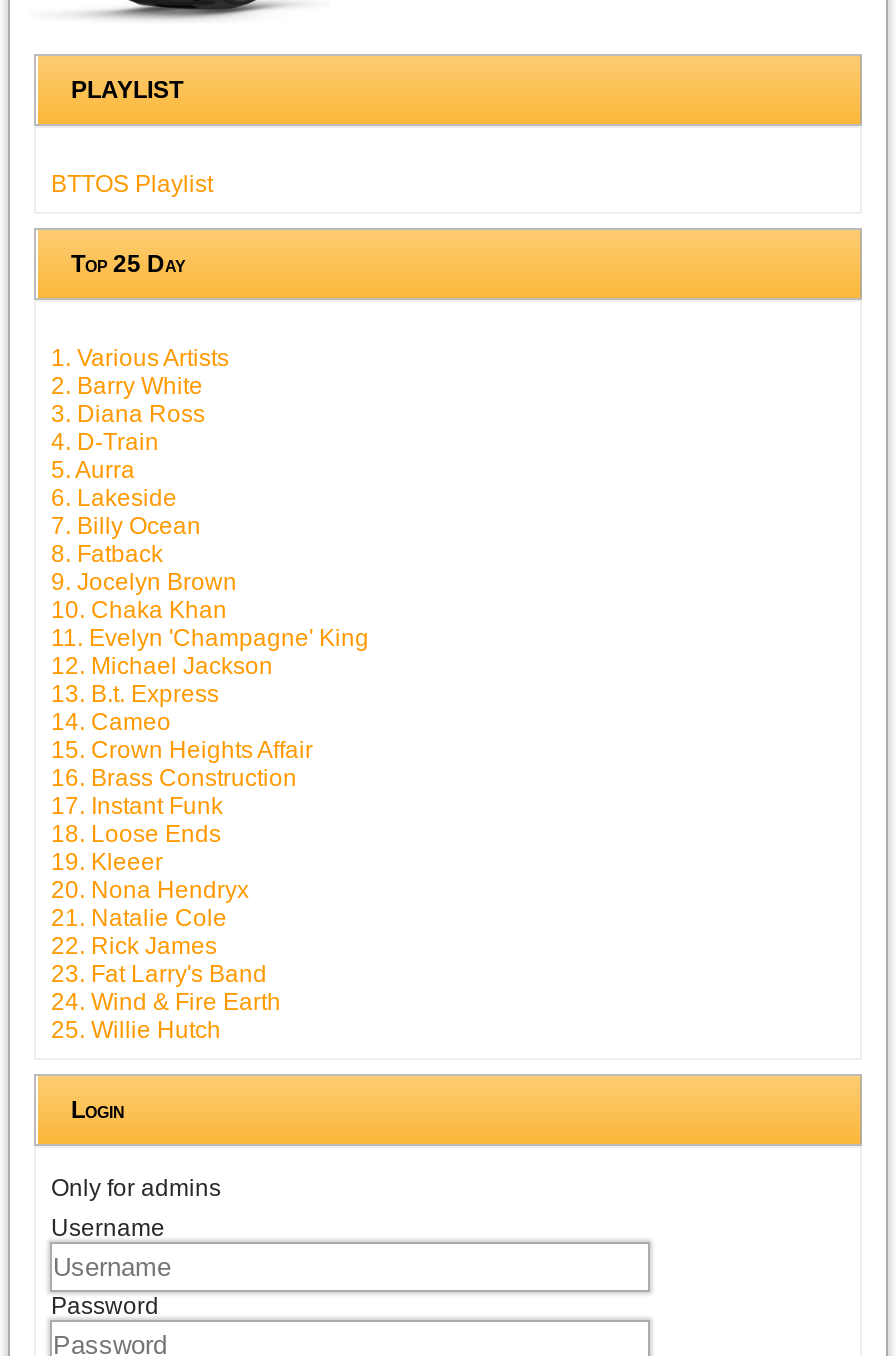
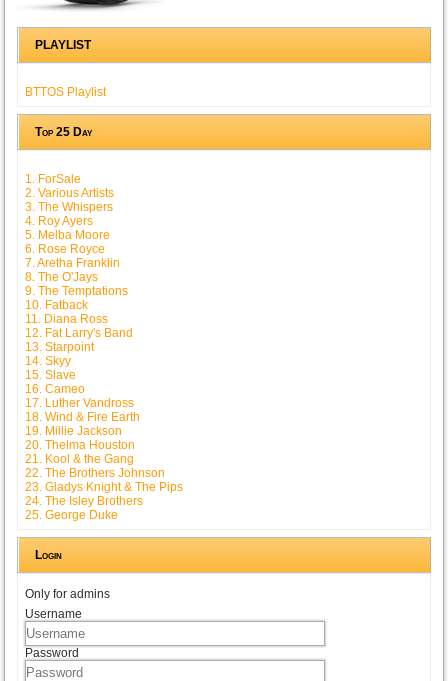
[51,343,369,1043] 1. Various Artists | 2. Barry White | 3. Diana Ross | 4. D-Train | 5. Aurra | 6. Lakeside | 7. Billy Ocean | 8. Fatback | 9. Jocelyn Brown | 10. Chaka Khan | 11. Evelyn 'Champagne' King | 12. Michael Jackson | 13. B.t. Express | 14. Cameo | 15. Crown Heights Affair | 16. Brass Construction | 17. Instant Funk | 18. Loose Ends | 19. Kleeer | 20. Nona Hendryx | 21. Natalie Cole | 22. Rick James | 23. Fat Larry's Band | 24. Wind & Fire Earth | 25. Willie Hutch -> [25,171,183,521] 1. ForSale | 2. Various Artists | 3. The Whispers | 4. Roy Ayers | 5. Melba Moore | 6. Rose Royce | 7. Aretha Franklin | 8. The O'Jays | 9. The Temptations | 10. Fatback | 11. Diana Ross | 12. Fat Larry's Band | 13. Starpoint | 14. Skyy | 15. Slave | 16. Cameo | 17. Luther Vandross | 18. Wind & Fire Earth | 19. Millie Jackson | 20. Thelma Houston | 21. Kool & the Gang | 22. The Brothers Johnson | 23. Gladys Knight & The Pips | 24. The Isley Brothers | 25. George Duke

